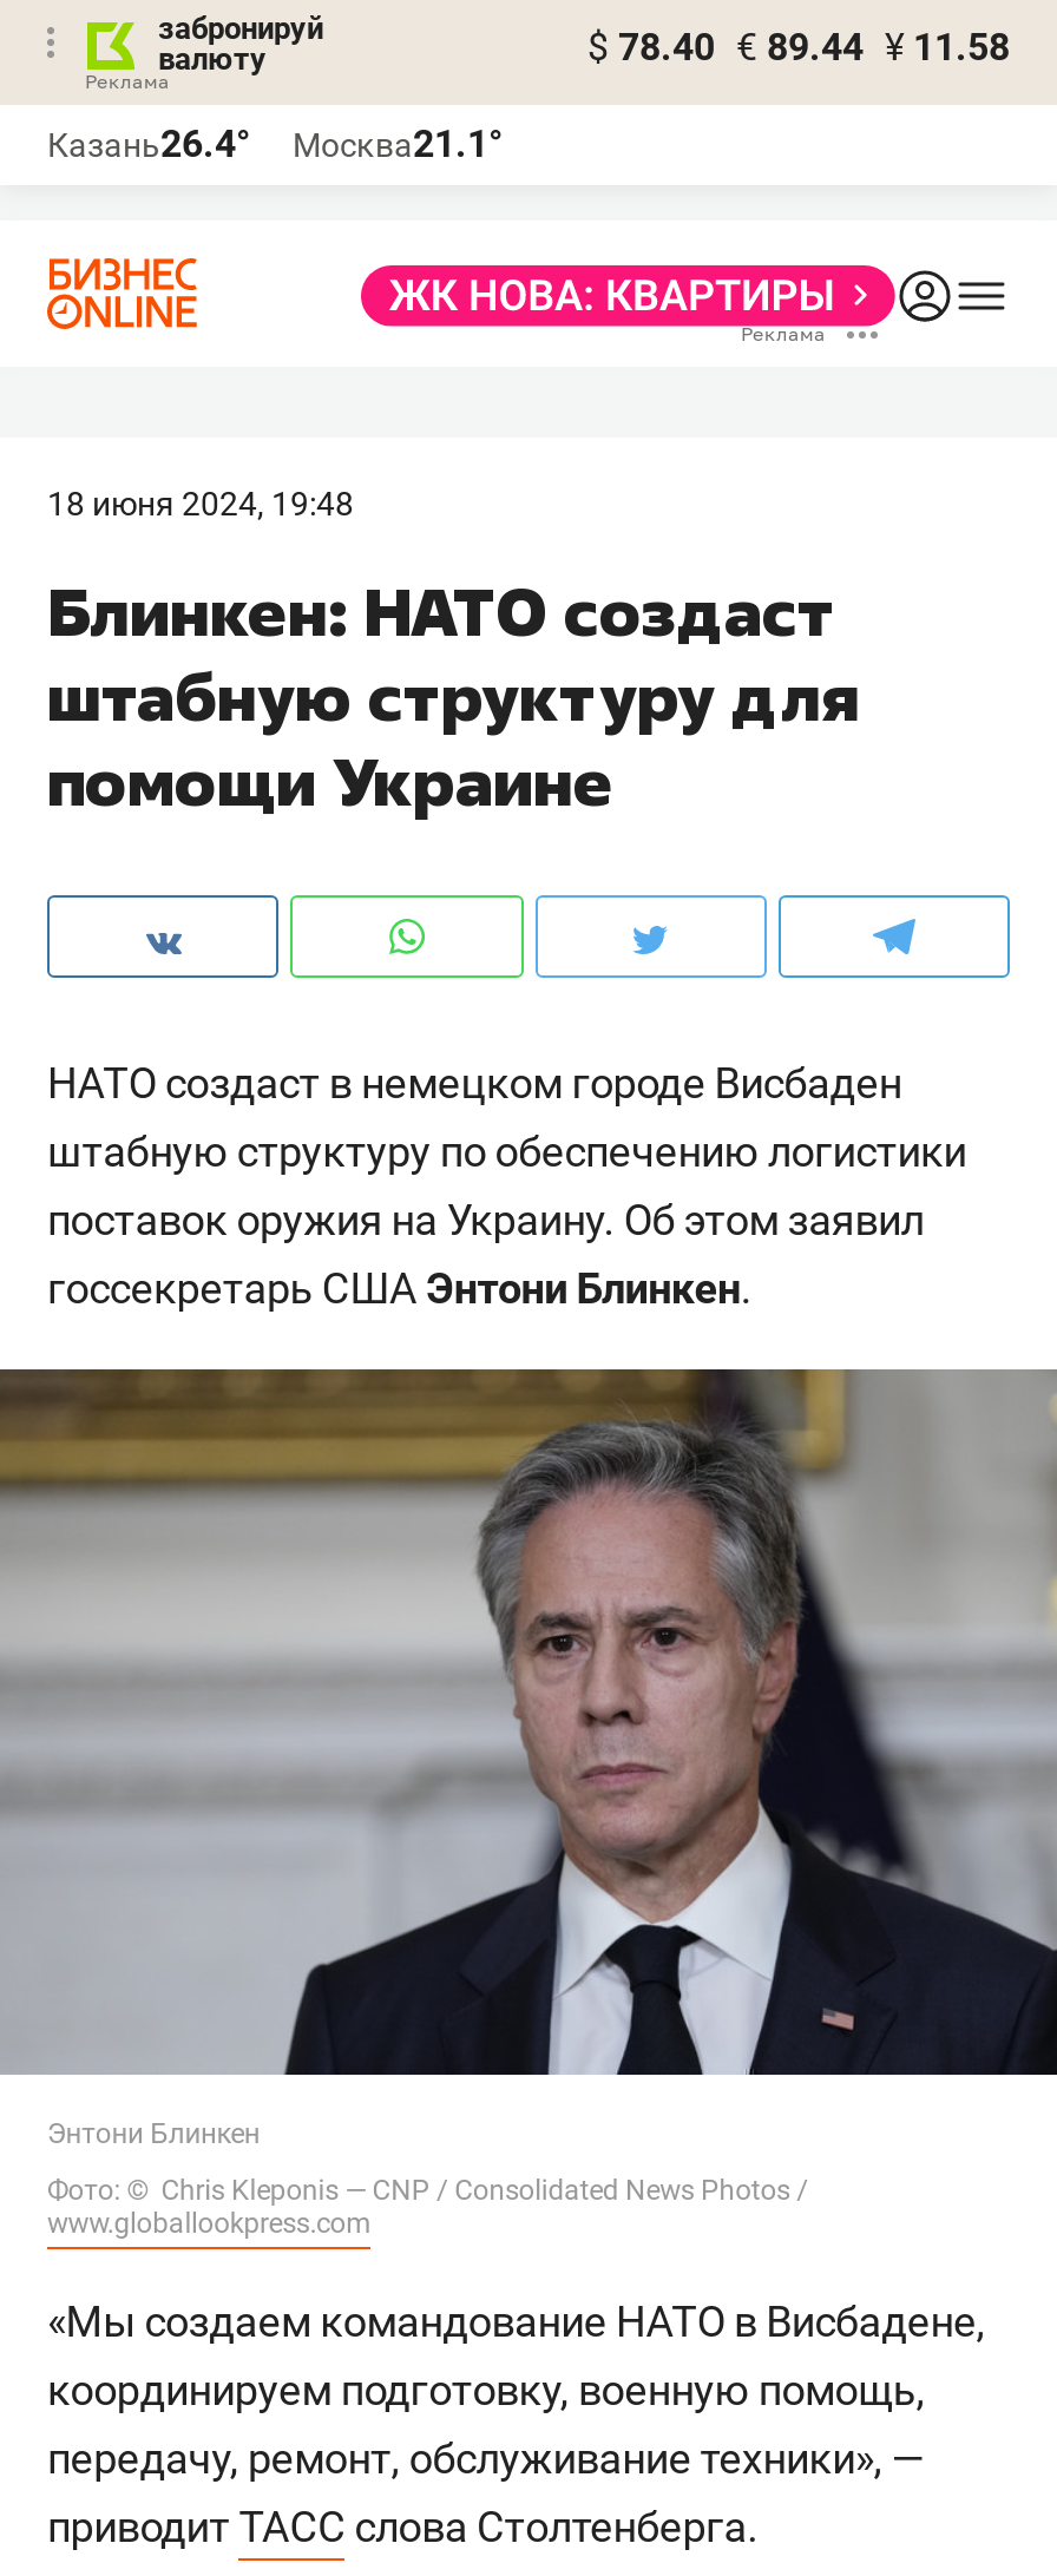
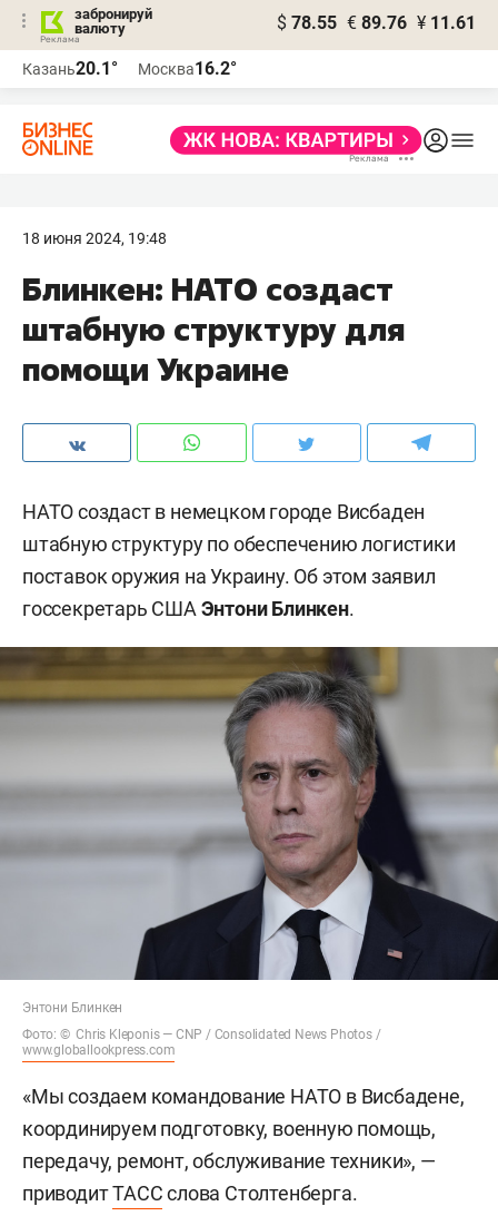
[587,25,1010,70] $ 78.40 € 89.44 ¥ 11.58 -> [277,12,476,33] $ 78.55 € 89.76 ¥ 11.61
[47,121,250,166] Казань26.4° -> [22,58,118,79] Казань20.1°
[293,121,503,166] Москва21.1° -> [138,58,237,79] Москва16.2°

